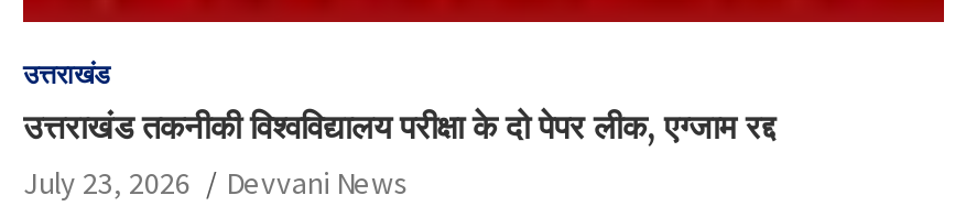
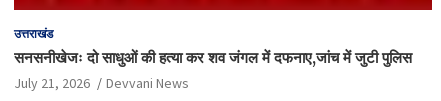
[23,106,774,203] उत्तराखंड तकनीकी विश्वविद्यालय परीक्षा के दो पेपर लीक, एग्जाम रद्द | July 23, 2026 -> [14,48,412,92] सनसनीखेजः दो साधुओं की हत्या कर शव जंगल में दफनाए,जांच में जुटी पुलिस | July 21, 2026

